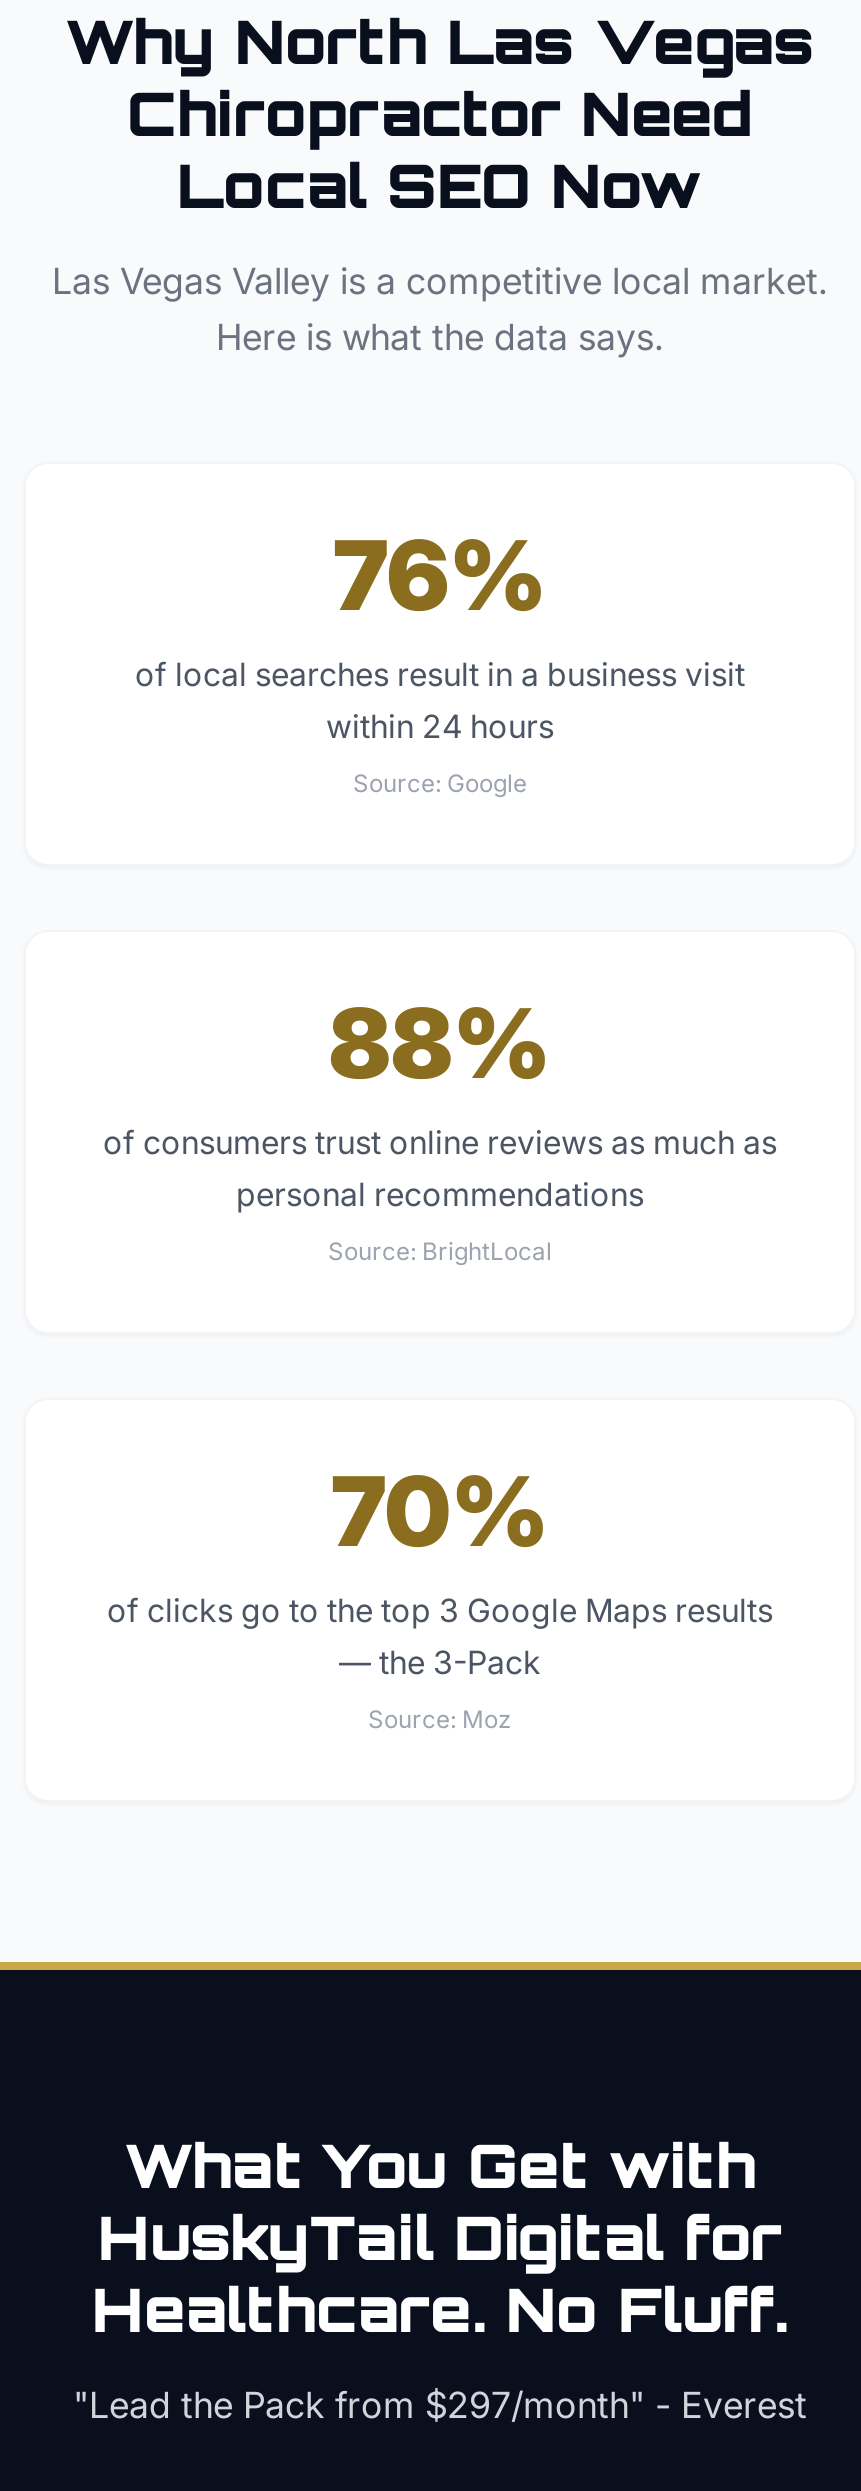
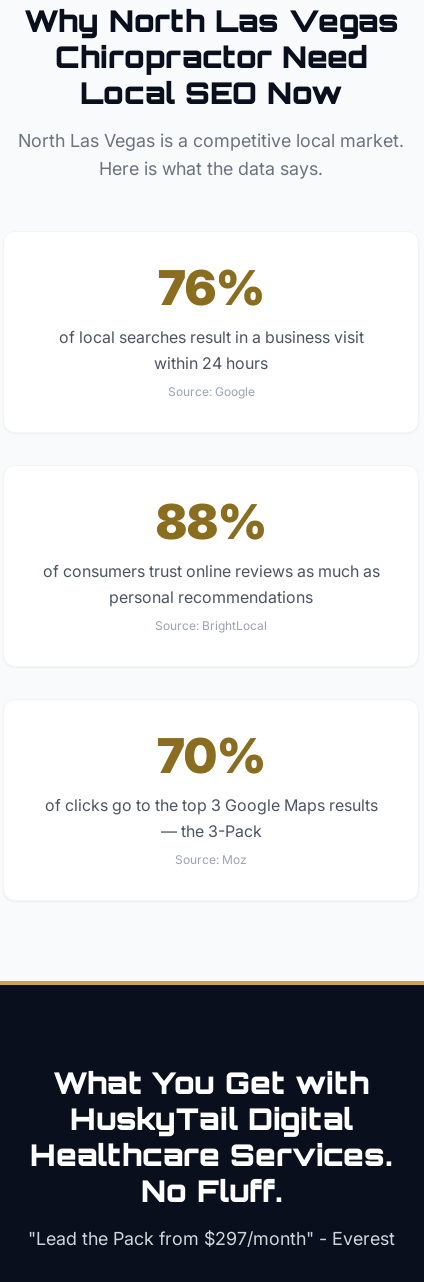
[52,260,828,302] Las Vegas Valley is a competitive local market. -> [18,130,404,151] North Las Vegas is a competitive local market.
[92,2200,788,2346] HuskyTail Digital for | Healthcare. No Fluff. -> [30,1100,392,1209] HuskyTail Digital | Healthcare Services. | No Fluff.

